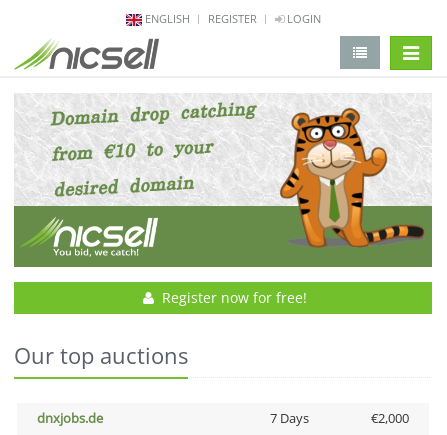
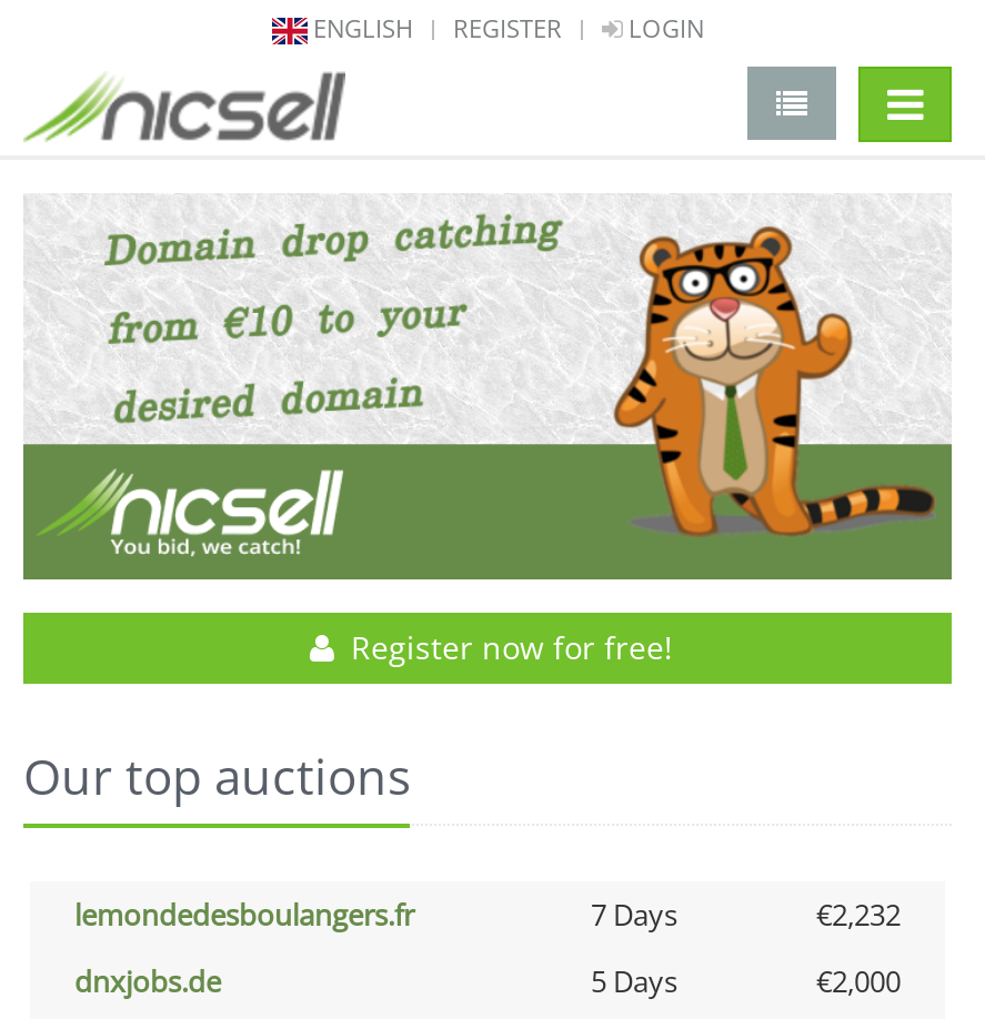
none -> [74,895,901,935] lemondedesboulangers.fr | 7 Days | €2,232
[269,409,308,427] 7 Days -> [591,962,677,1002] 5 Days

